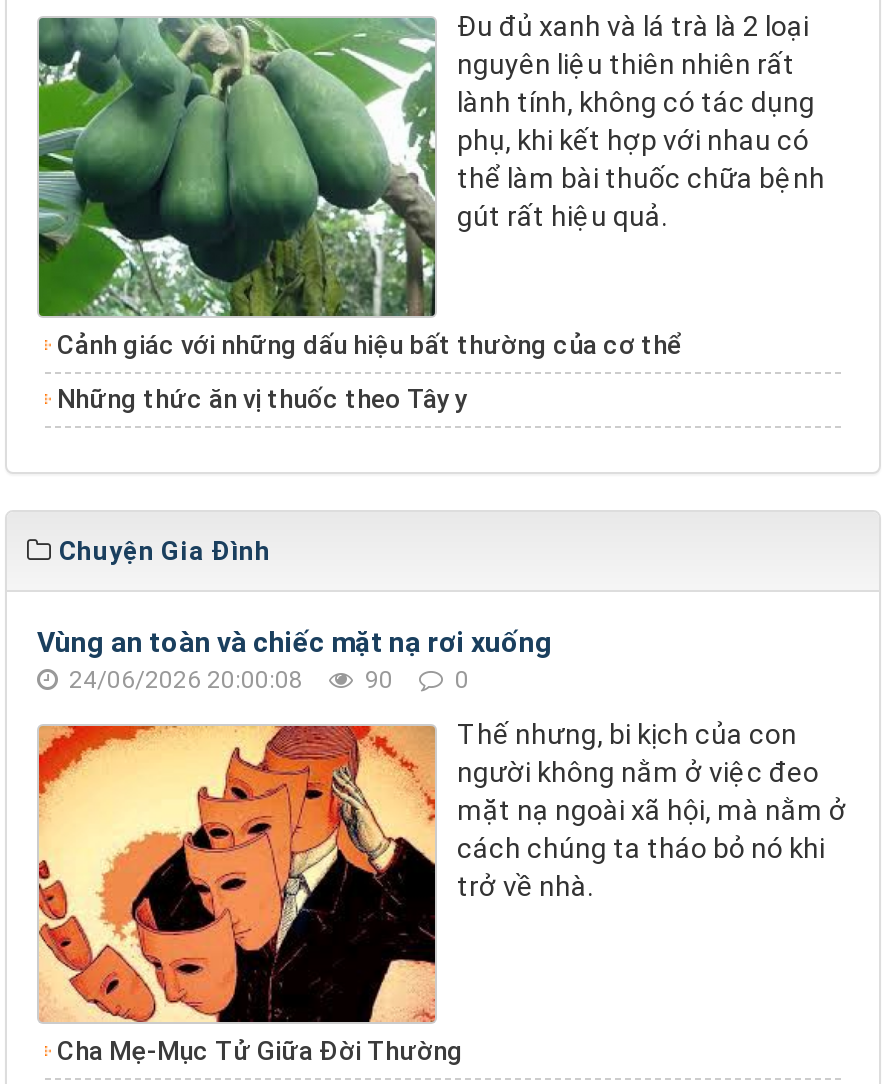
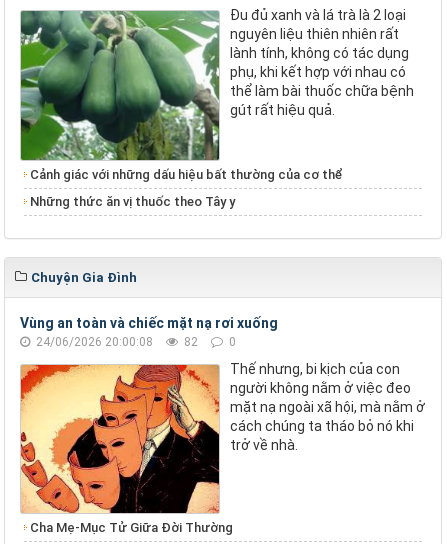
[63,666,469,694] 24/06/2026 20:00:08 90 0 -> [33,335,236,349] 24/06/2026 20:00:08 82 0

